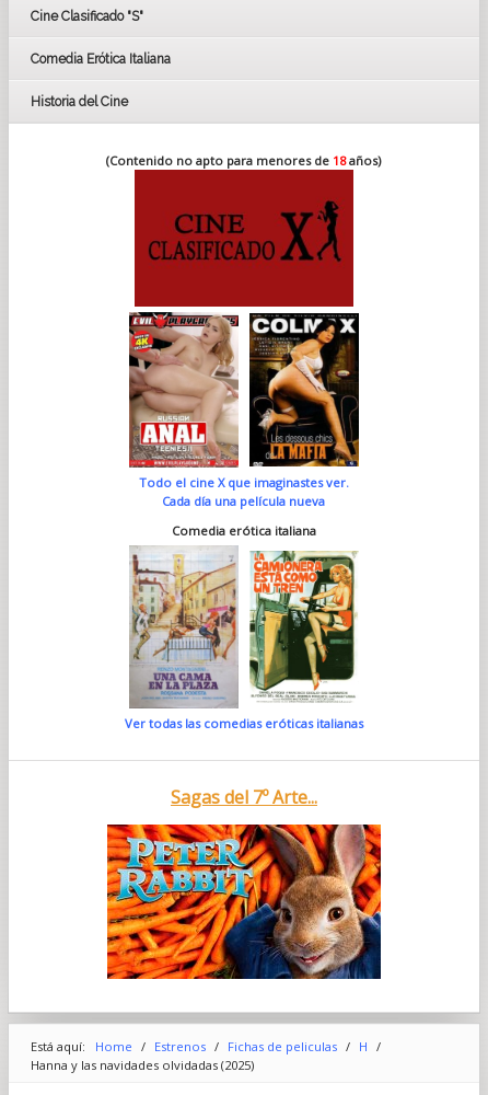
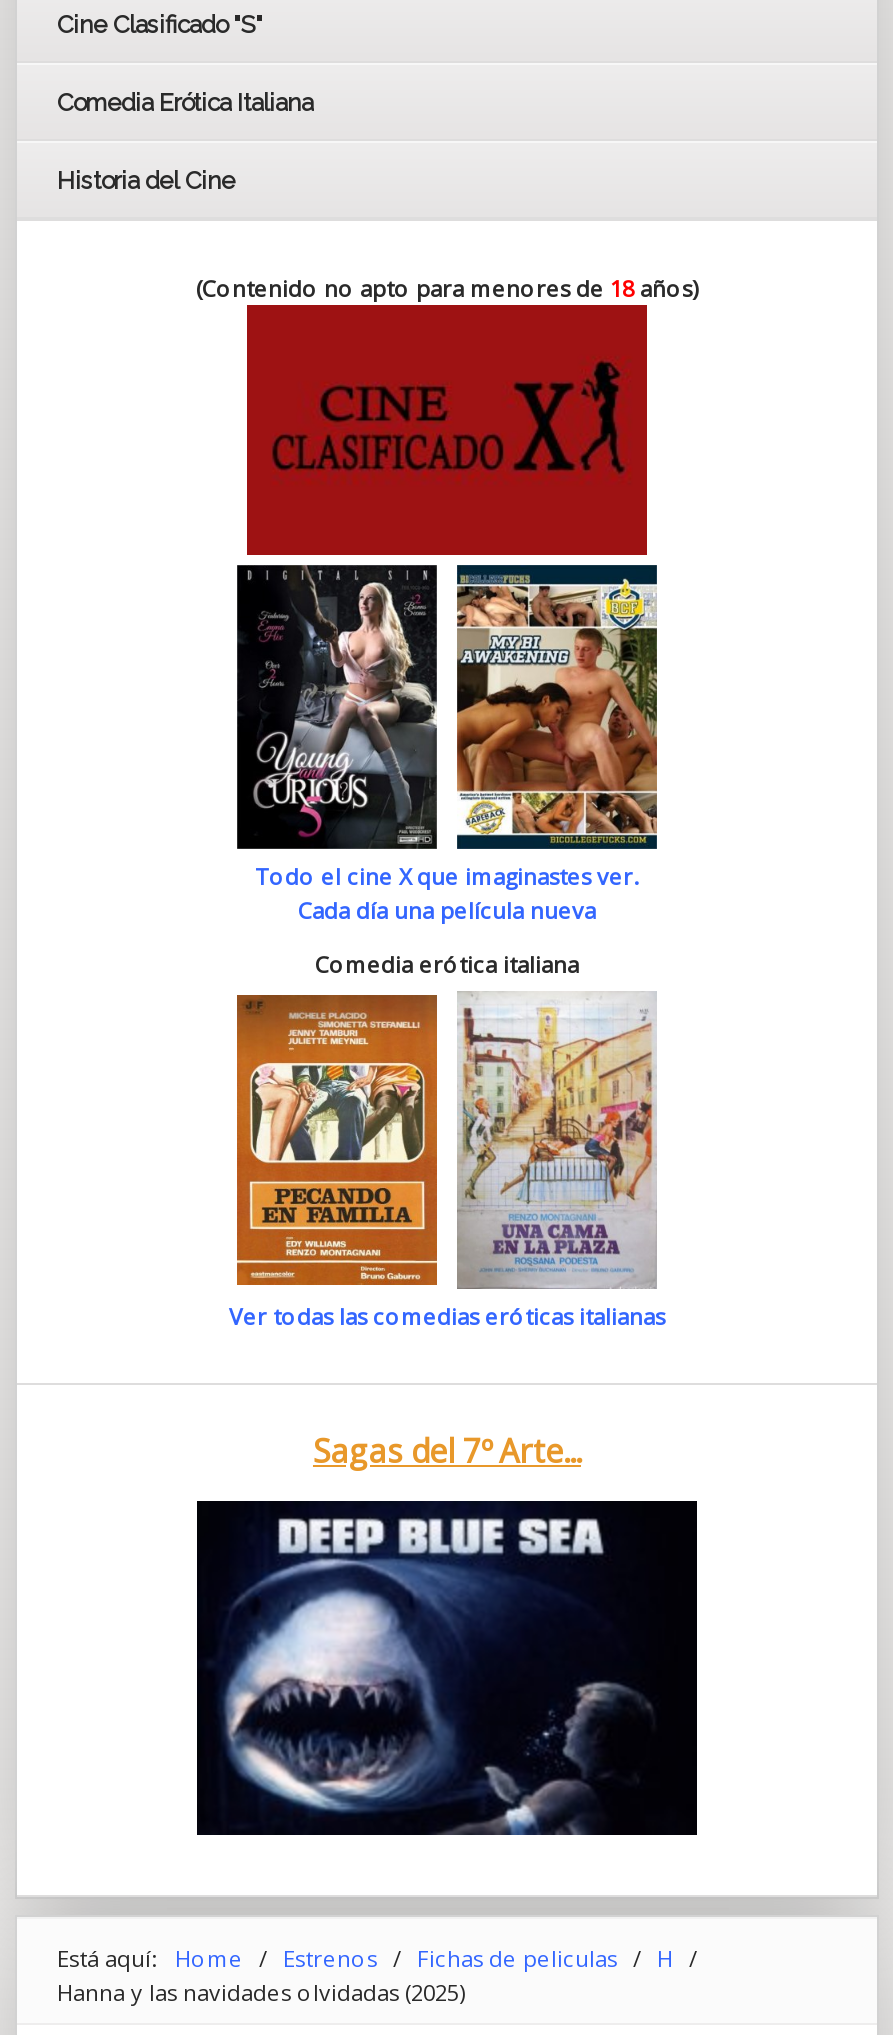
[128,312,240,469] [image] -> [235,563,439,851] [image]
[248,313,360,468] [image] -> [455,565,659,851] [image]
[129,549,239,708] [image] -> [235,995,439,1287] [image]
[249,546,358,708] [image] -> [455,991,657,1291] [image]
[106,823,382,980] [image] -> [195,1499,699,1839] [image]

